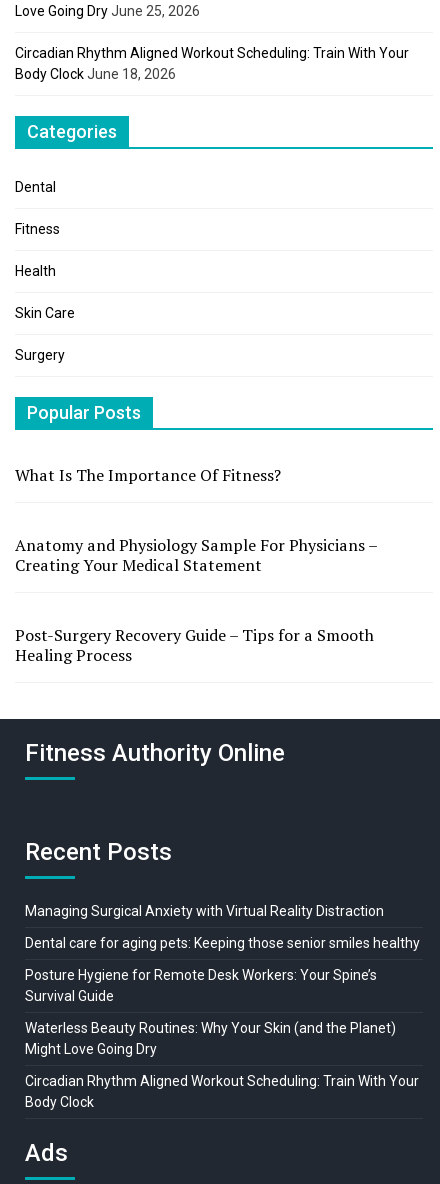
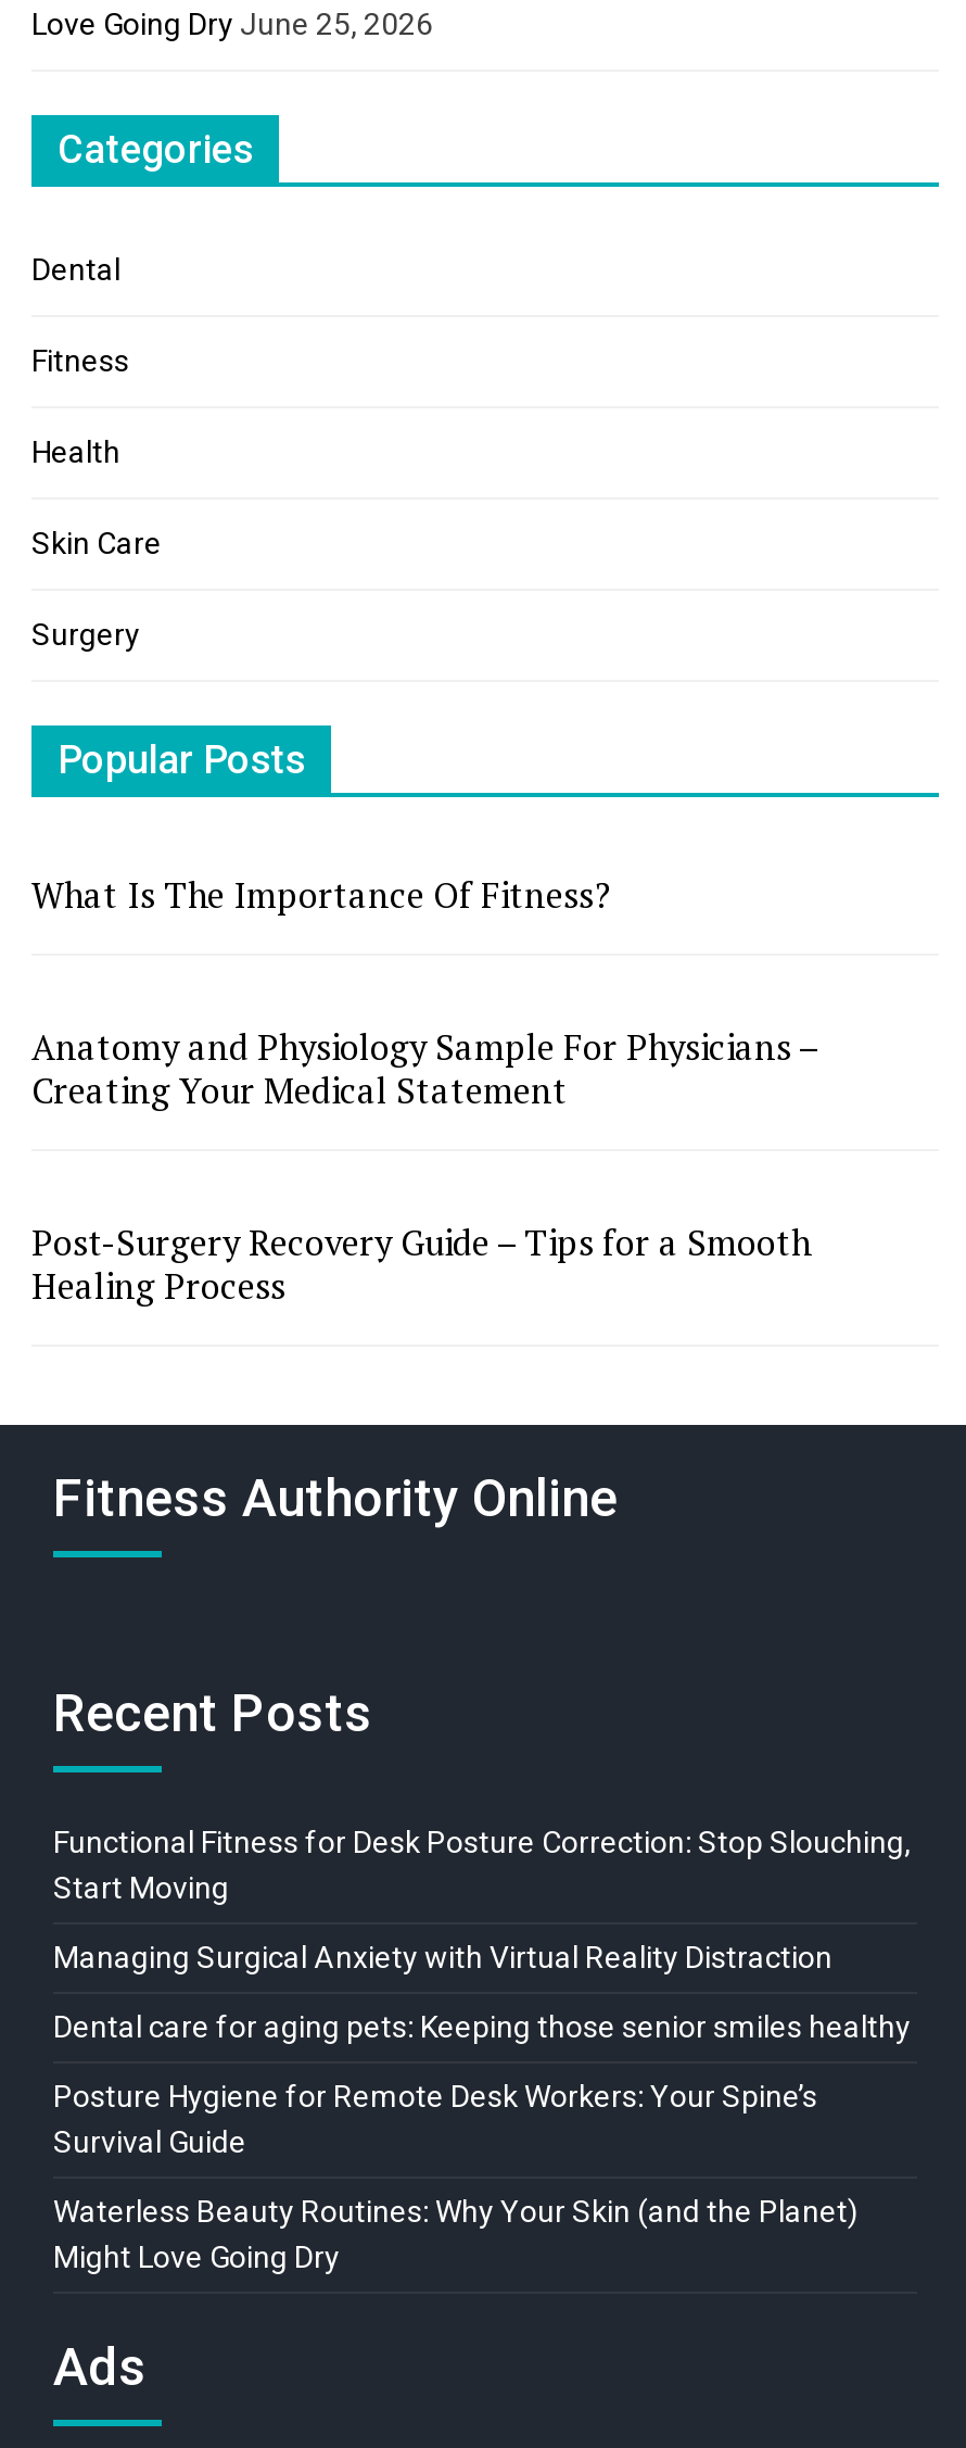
[15,45,409,82] Circadian Rhythm Aligned Workout Scheduling: Train With Your | Body Clock June 18, 2026 -> none
none -> [53,1825,911,1905] Functional Fitness for Desk Posture Correction: Stop Slouching, | Start Moving
[25,1073,419,1110] Circadian Rhythm Aligned Workout Scheduling: Train With Your | Body Clock -> none

